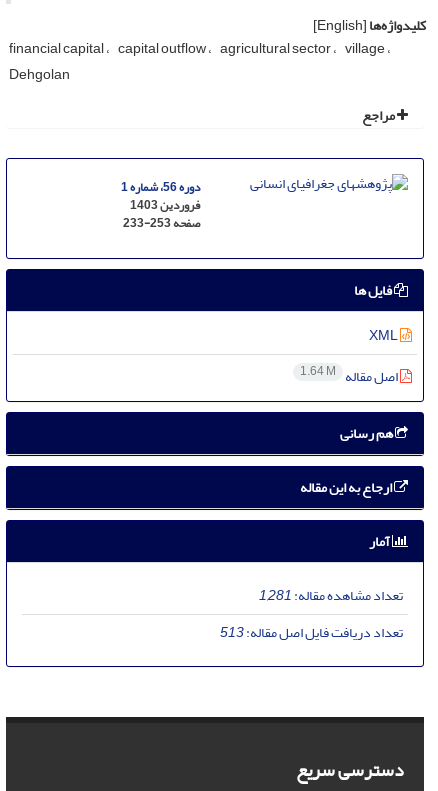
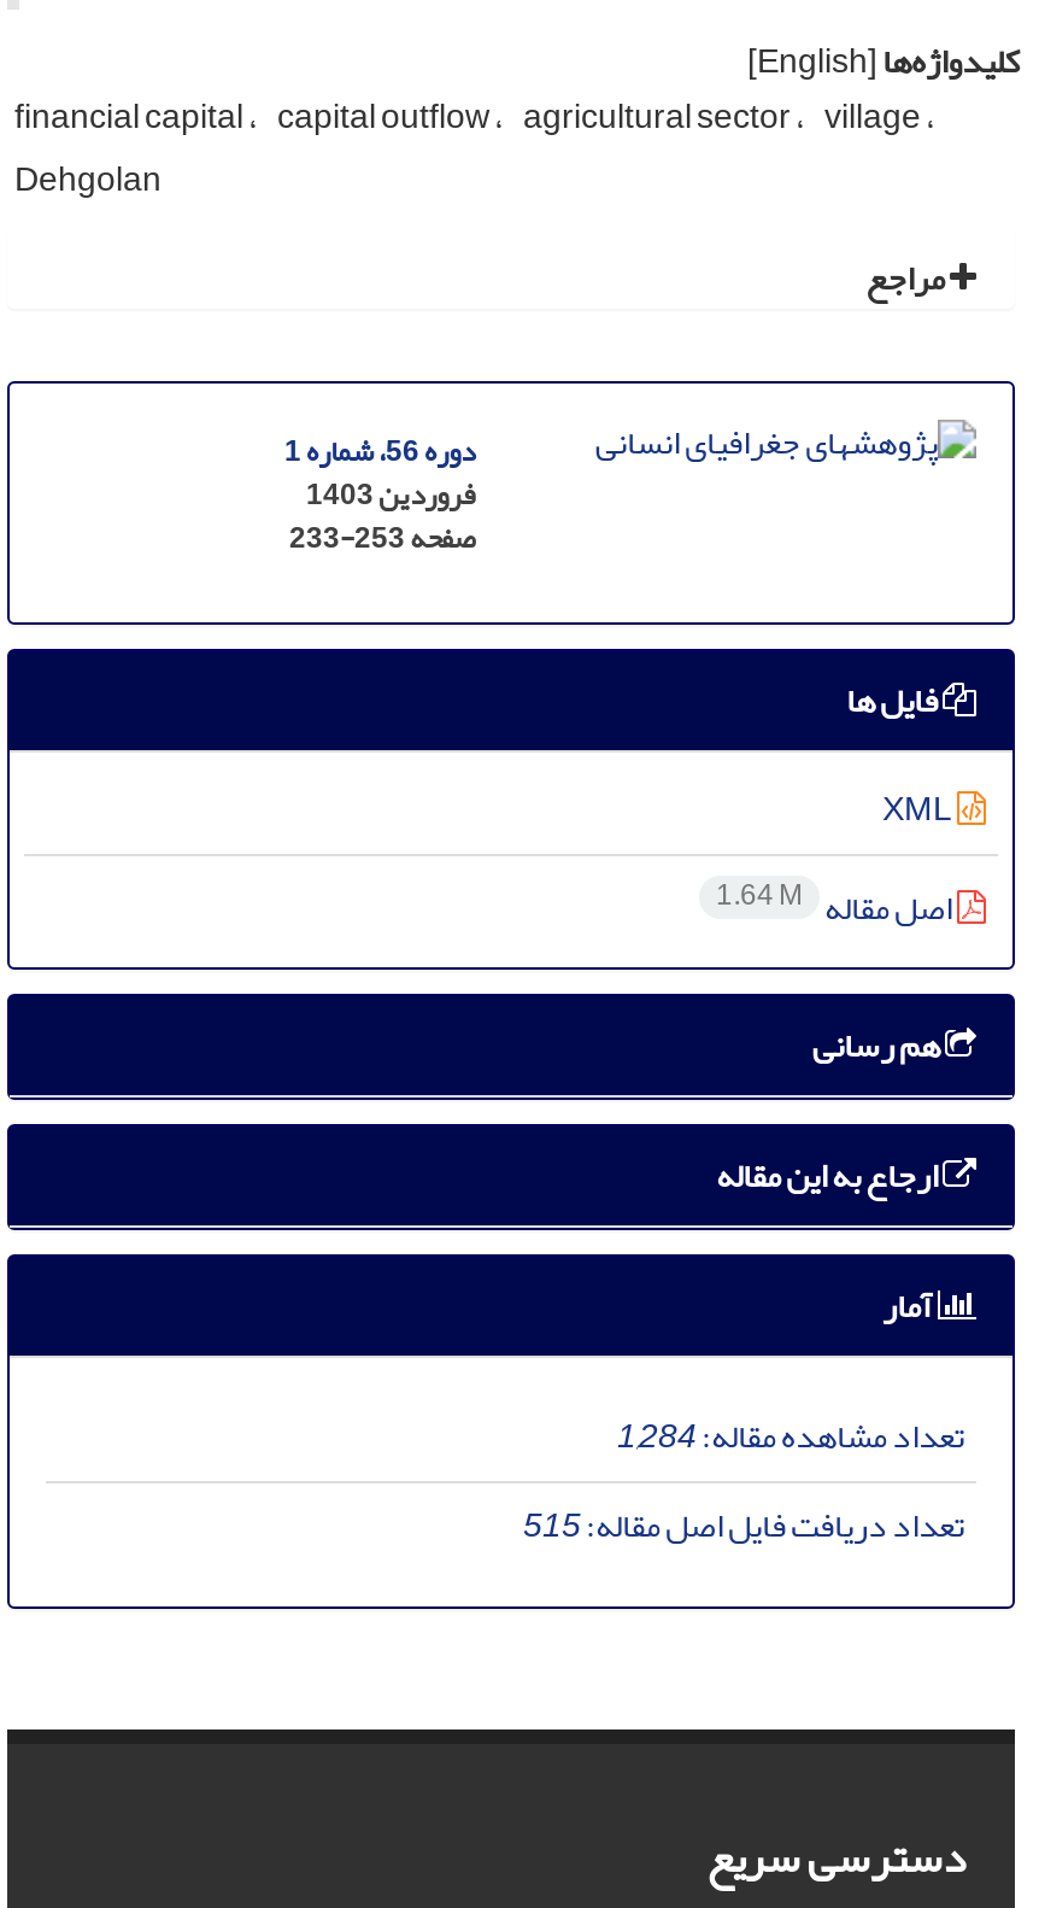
[259,582,403,609] تعداد مشاهده مقاله:1,281 -> [617,1403,964,1468] تعداد مشاهده مقاله:1,284
[220,619,403,646] تعداد دریافت فایل اصل مقاله:513 -> [523,1492,964,1558] تعداد دریافت فایل اصل مقاله:515

